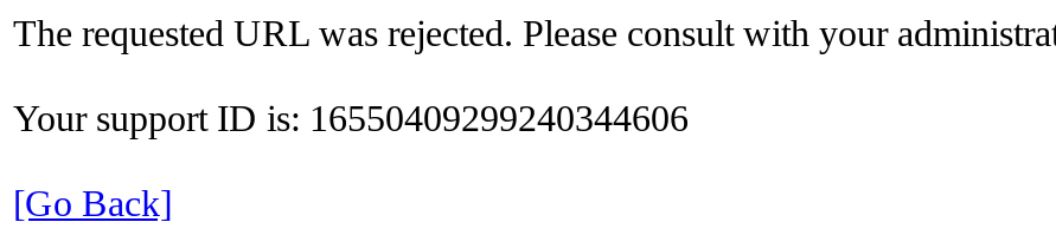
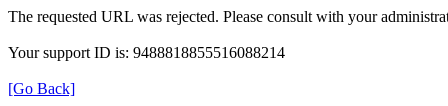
[13,98,689,138] Your support ID is: 16550409299240344606 -> [8,44,285,61] Your support ID is: 9488818855516088214

